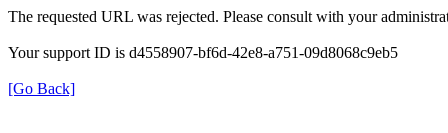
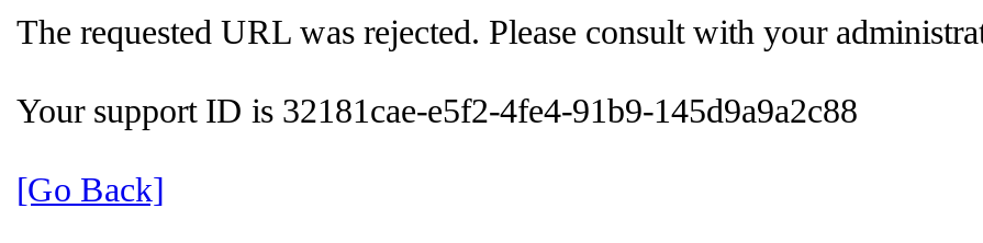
[8,44,398,61] Your support ID is d4558907-bf6d-42e8-a751-09d8068c9eb5 -> [16,92,858,129] Your support ID is 32181cae-e5f2-4fe4-91b9-145d9a9a2c88

